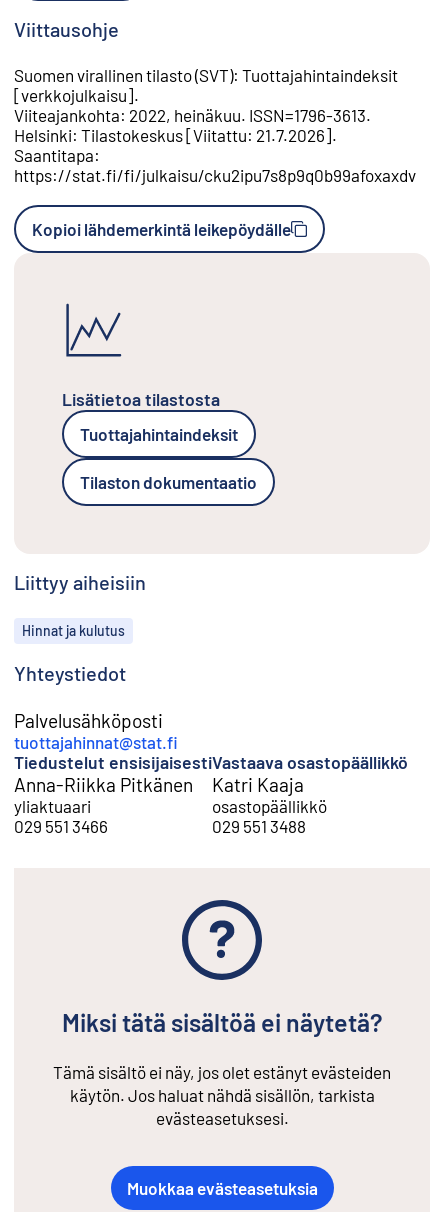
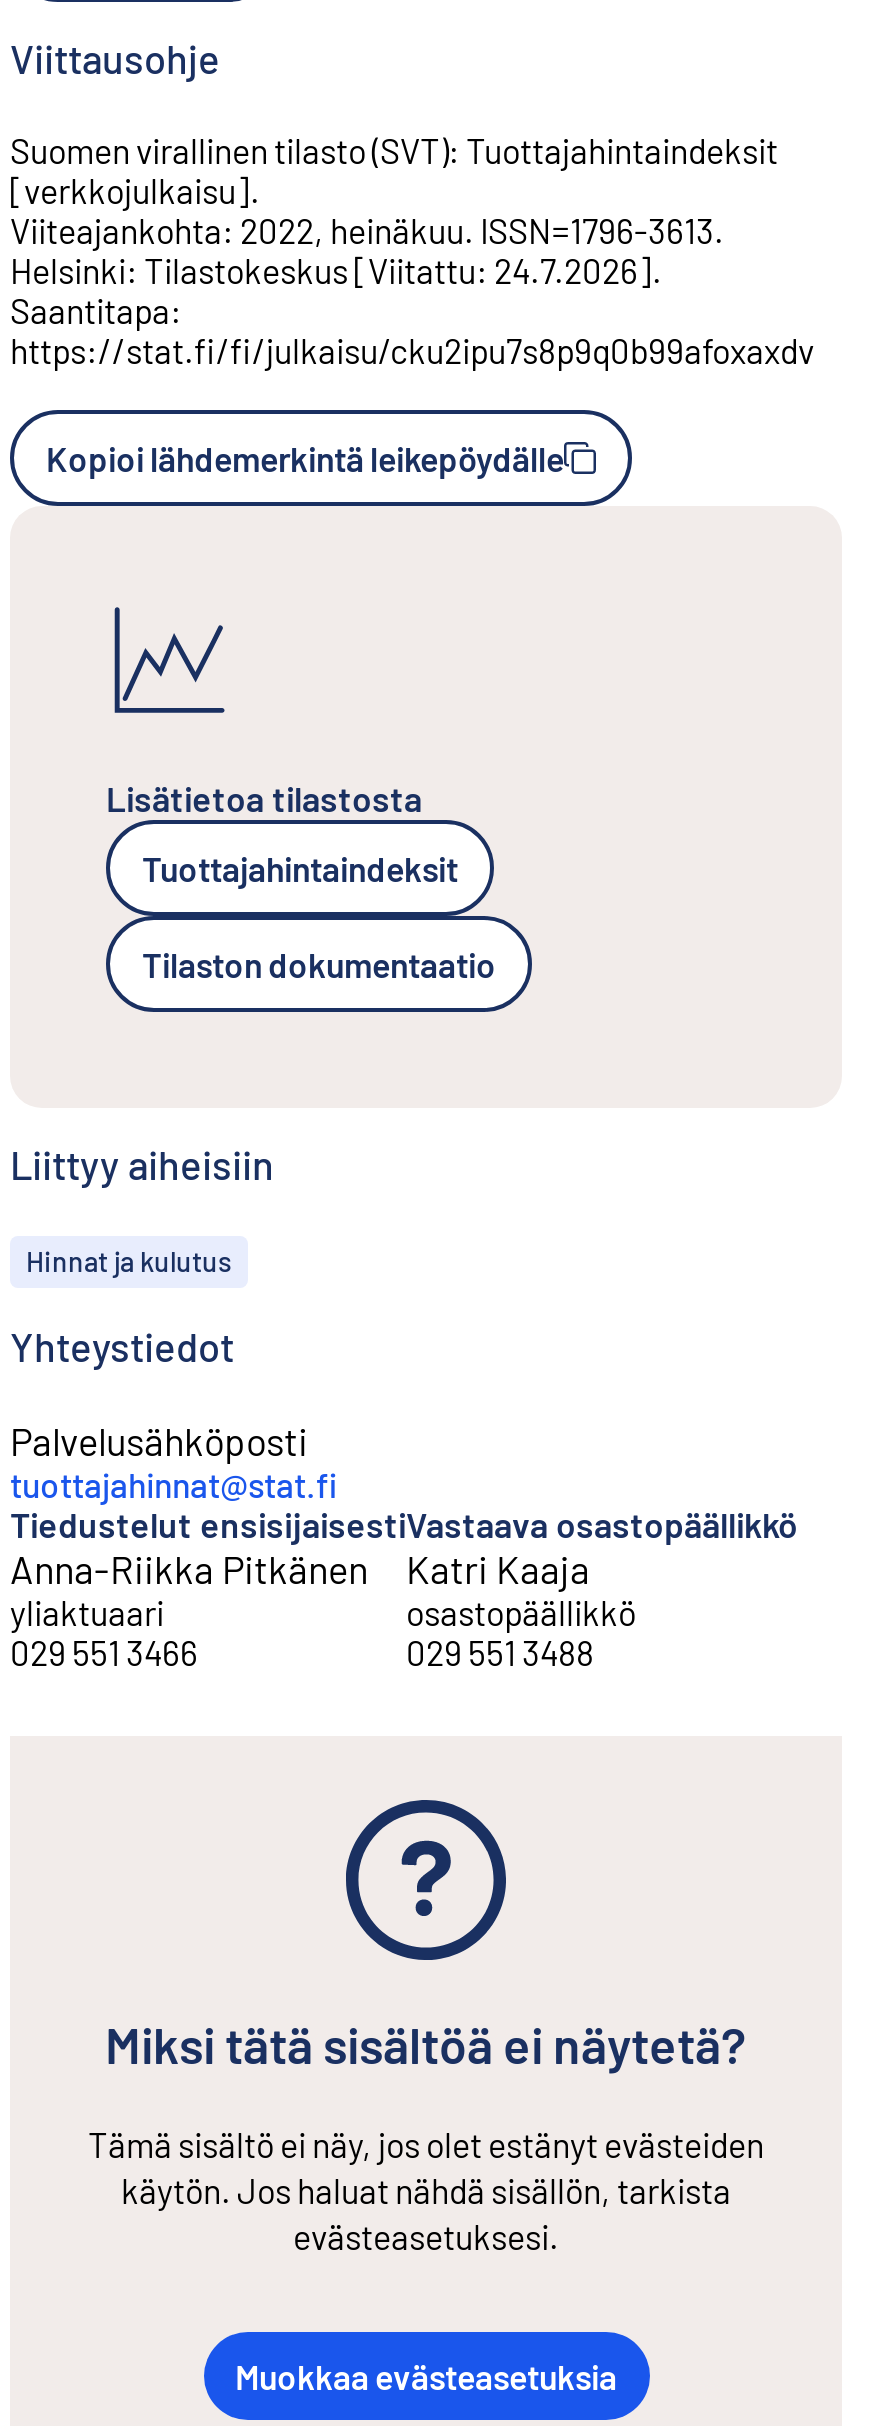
[14,125,337,145] Helsinki: Tilastokeskus [Viitattu: 21.7.2026]. -> [10,251,662,291] Helsinki: Tilastokeskus [Viitattu: 24.7.2026].

